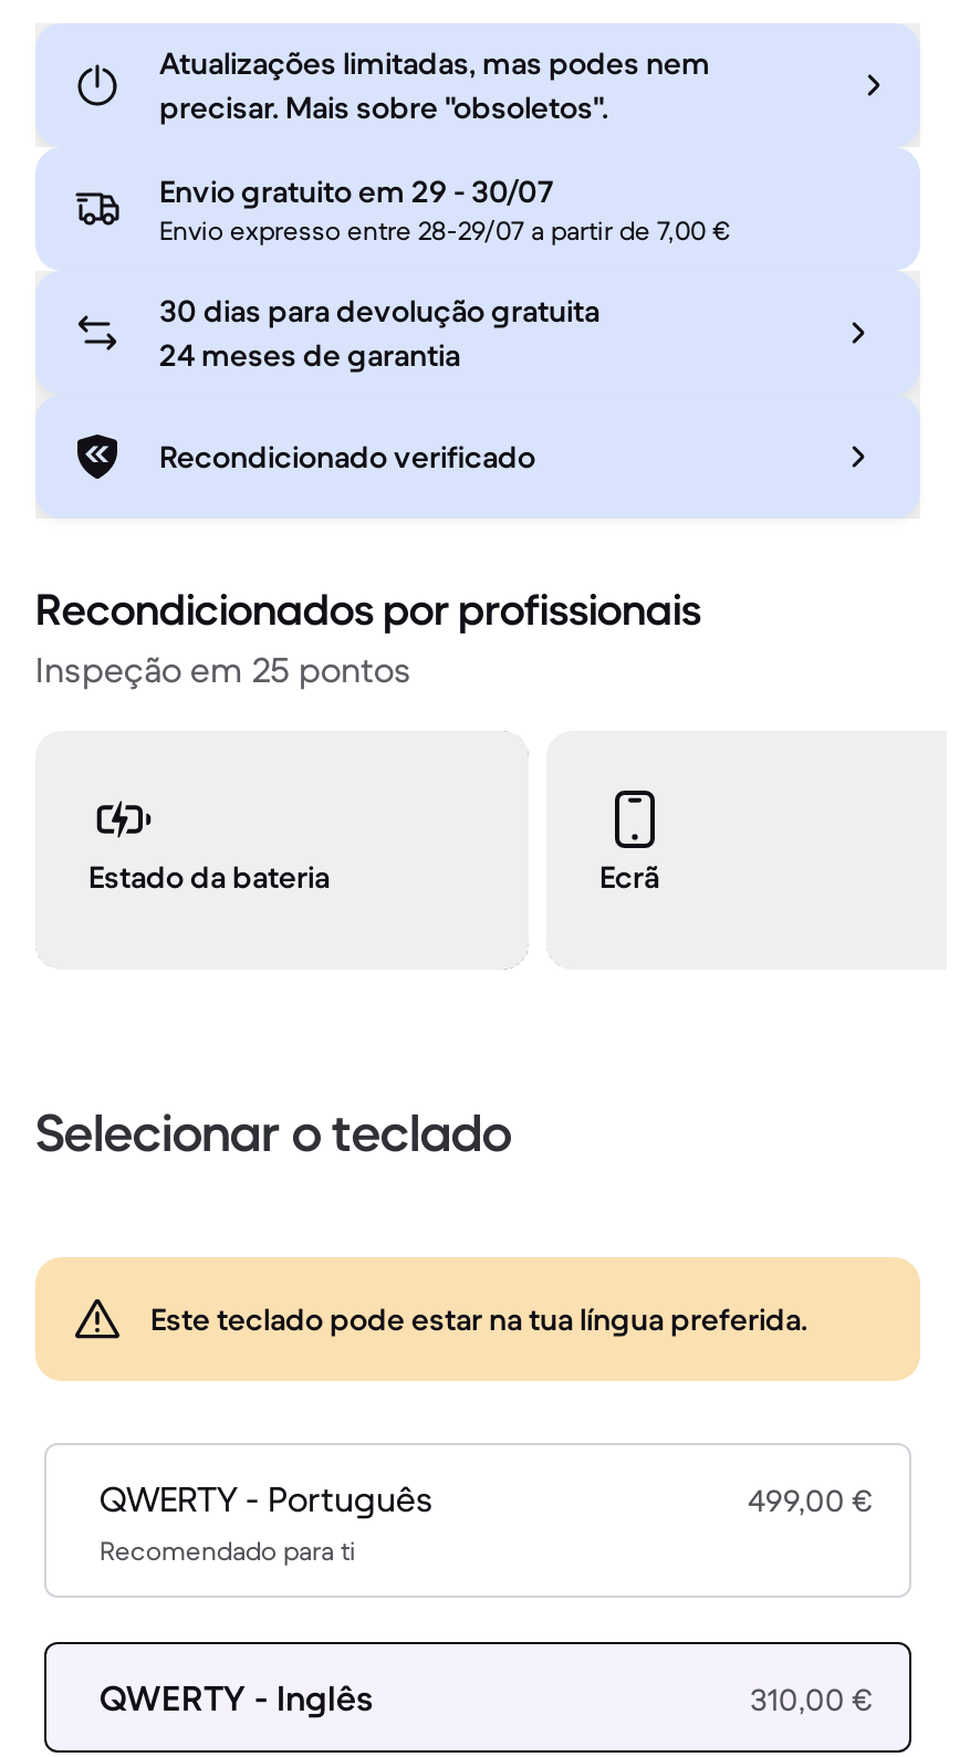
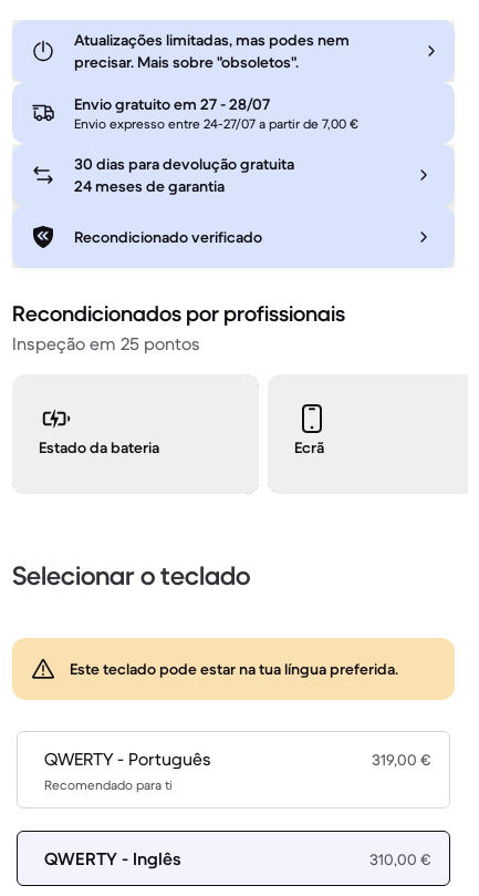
[159,172,553,212] Envio gratuito em 29 - 30/07 -> [74,95,270,115] Envio gratuito em 27 - 28/07
[159,214,730,247] Envio expresso entre 28-29/07 a partir de 7,00 € -> [74,116,358,132] Envio expresso entre 24-27/07 a partir de 7,00 €
[748,1481,874,1521] 499,00 € -> [372,750,431,770] 319,00 €

